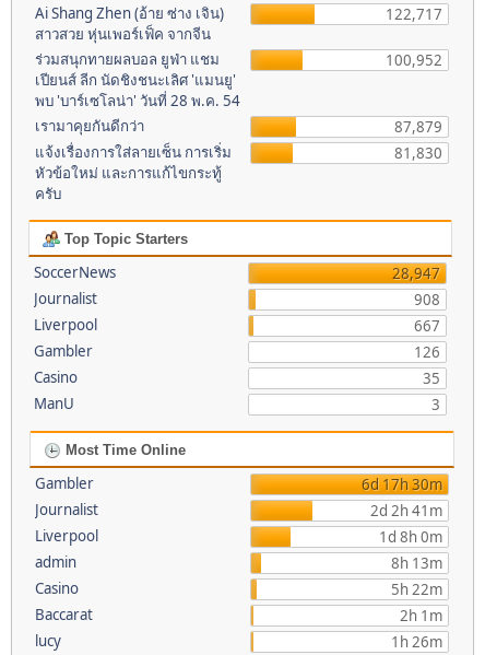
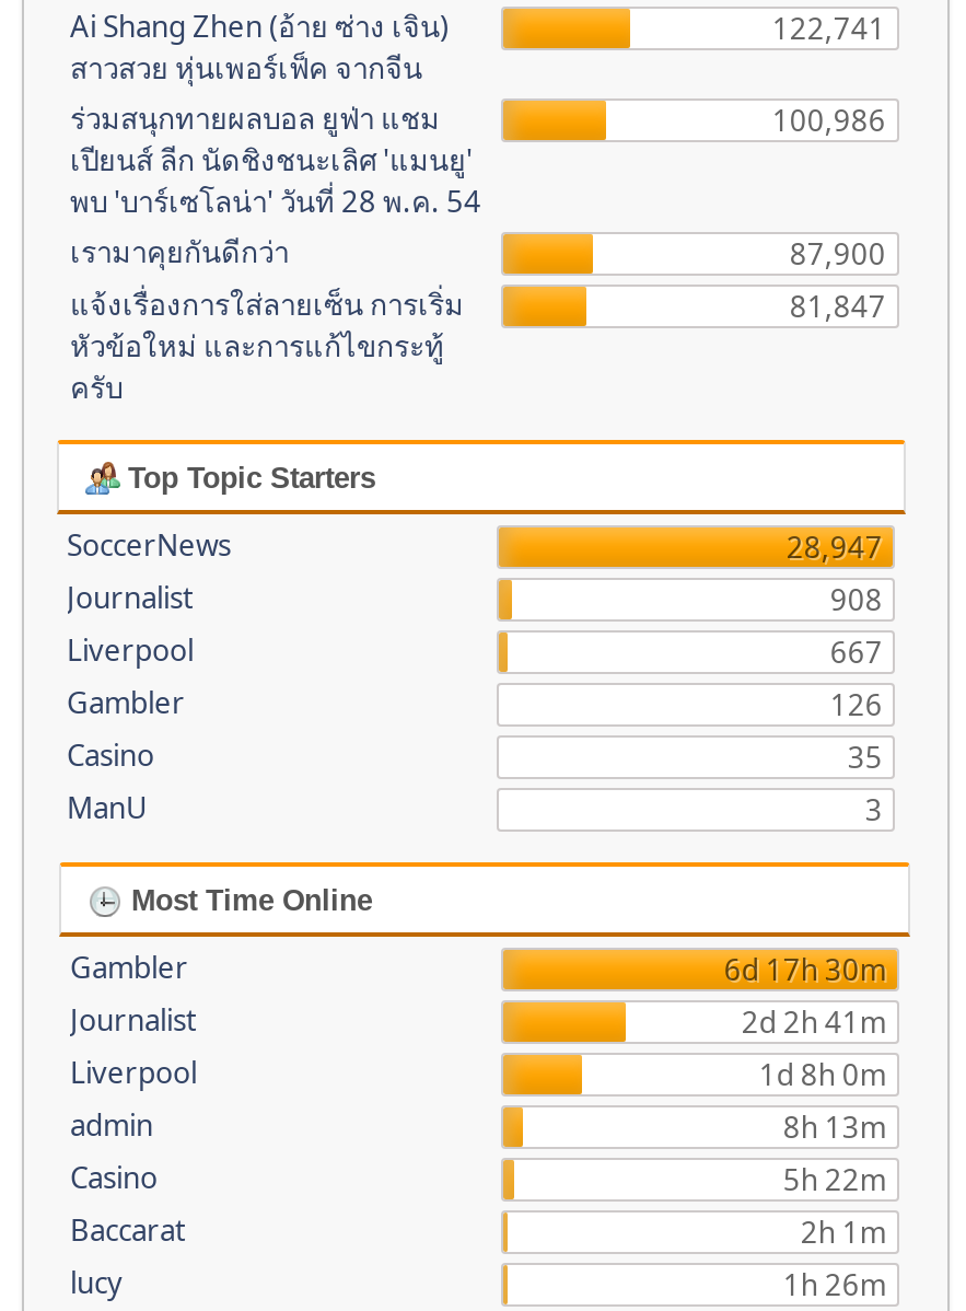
[385,4,442,24] 122,717 -> [772,9,886,48] 122,741
[385,50,442,70] 100,952 -> [772,101,886,140] 100,986
[394,117,442,137] 87,879 -> [789,234,886,274] 87,900
[394,143,442,163] 81,830 -> [789,287,886,326] 81,847

